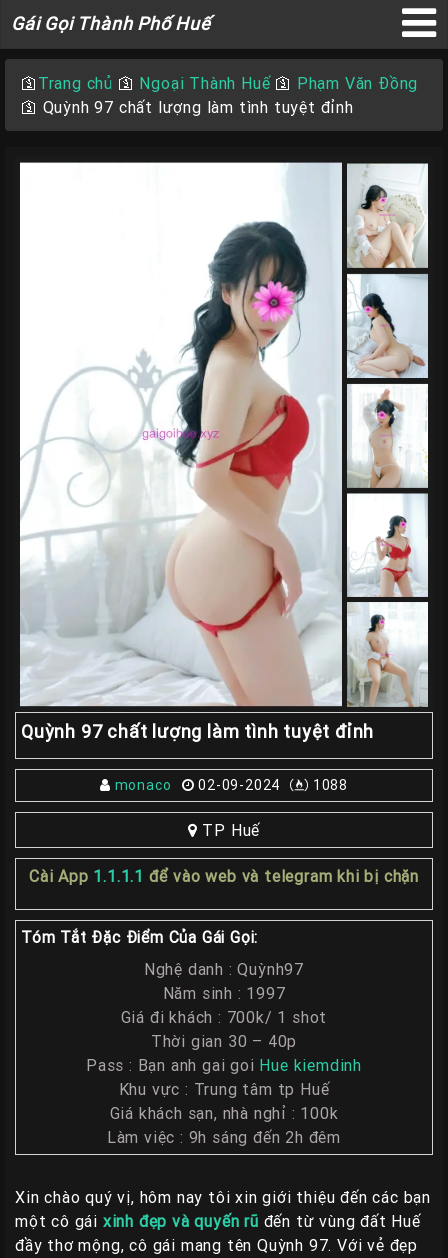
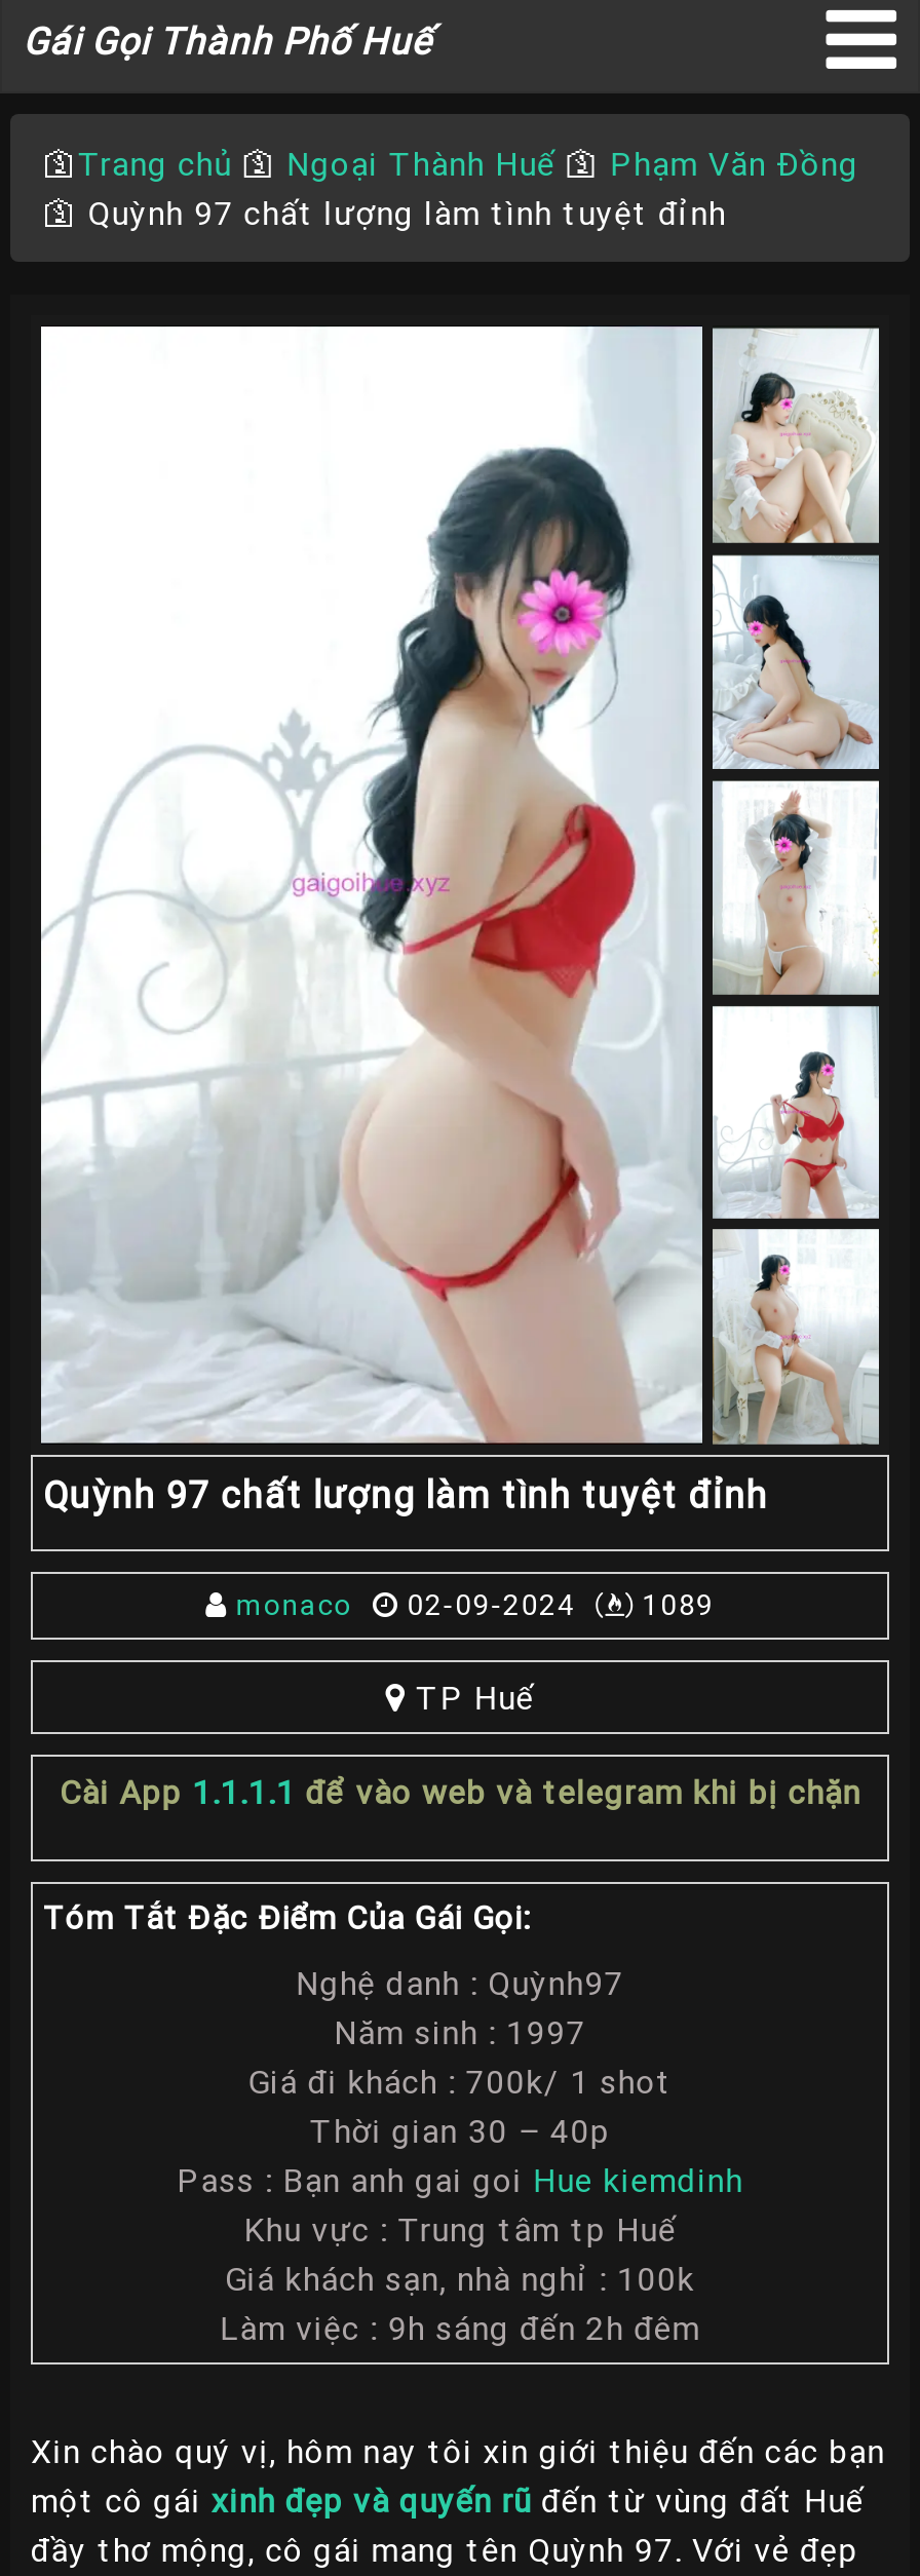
[115,776,348,794] monaco 02-09-2024 1088 -> [236,1587,714,1624] monaco 02-09-2024 1089

